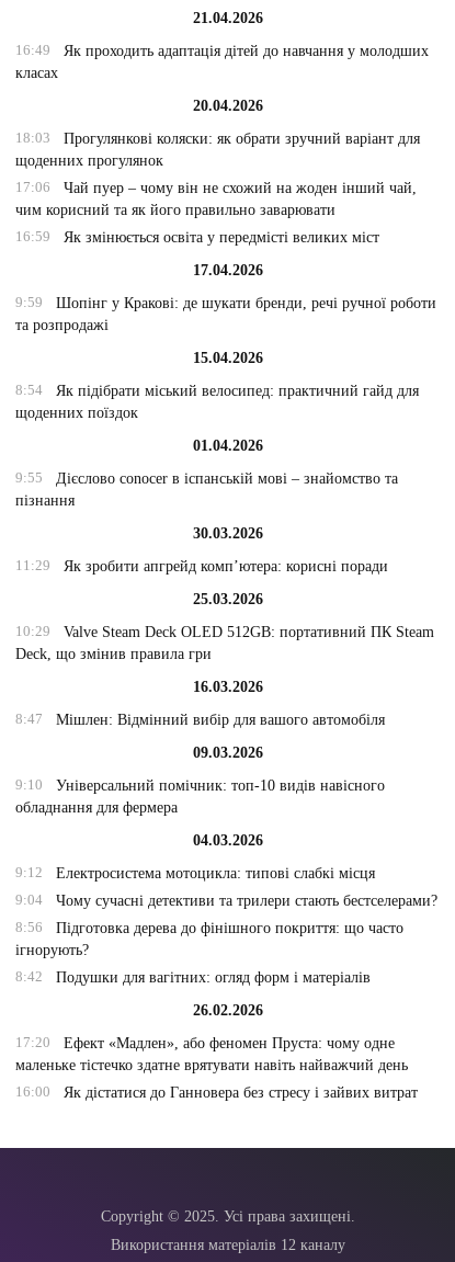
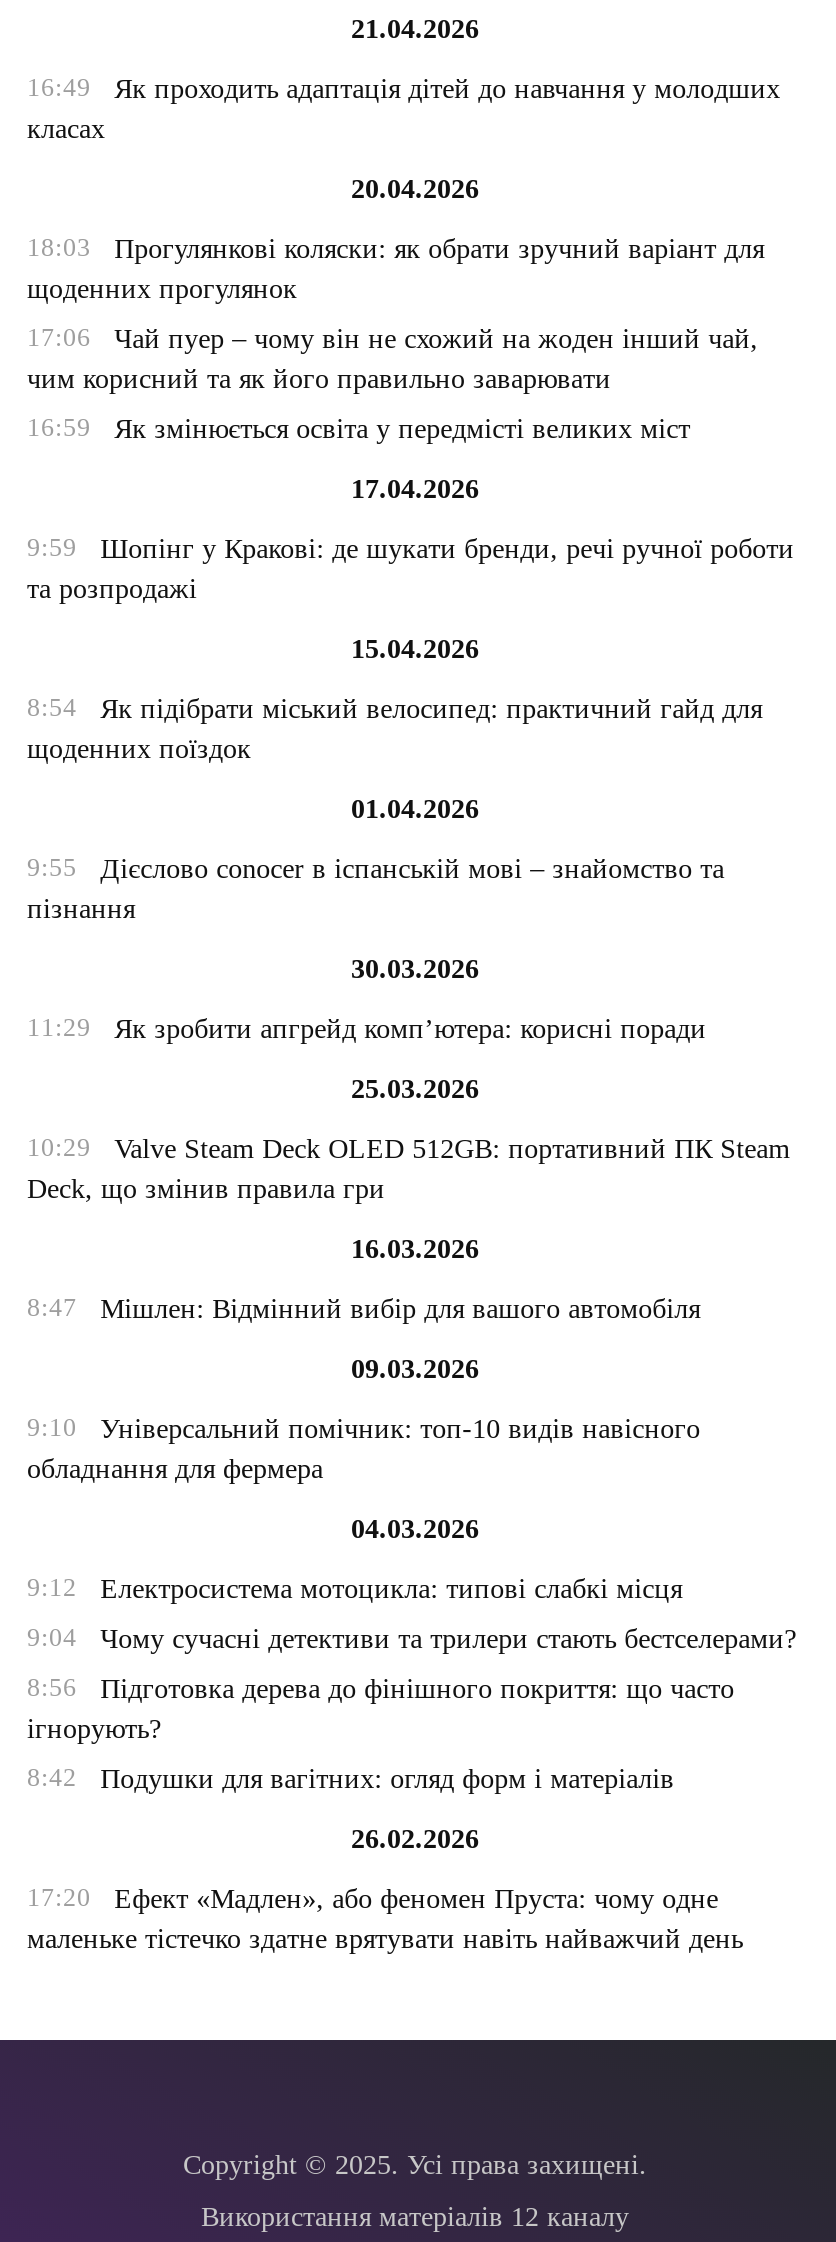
[15,1083,417,1101] 16:00 | Як дістатися до Ганновера без стресу і зайвих витрат -> none

